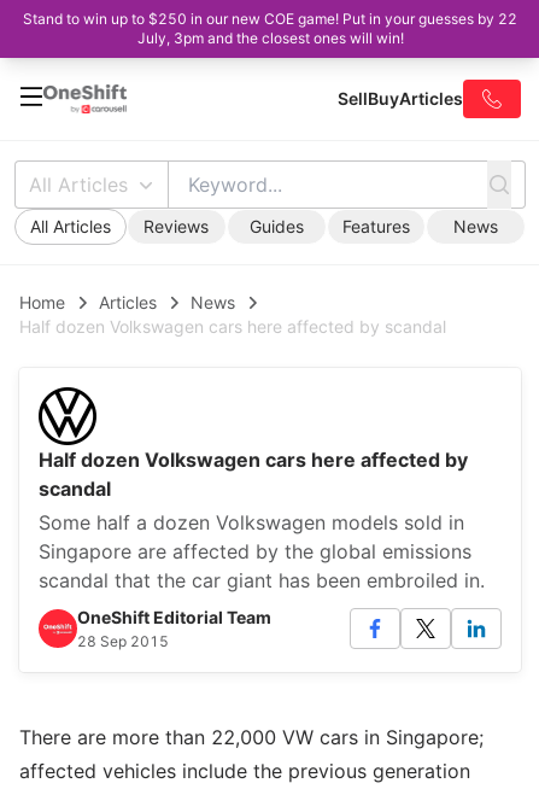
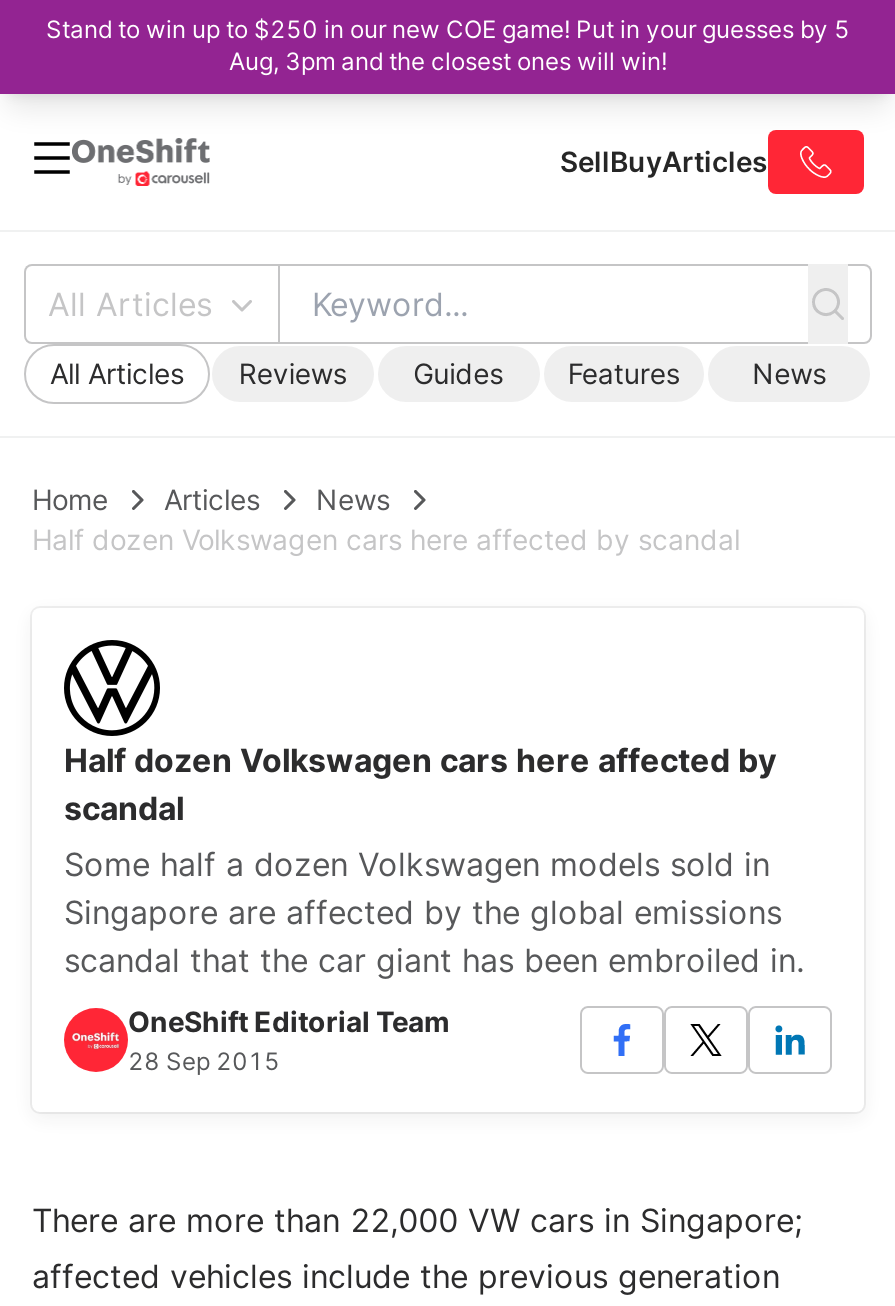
[23,10,517,28] Stand to win up to $250 in our new COE game! Put in your guesses by 22 -> [46,14,850,44] Stand to win up to $250 in our new COE game! Put in your guesses by 5
[137,29,403,47] July, 3pm and the closest ones will win! -> [229,46,667,76] Aug, 3pm and the closest ones will win!

